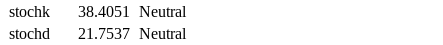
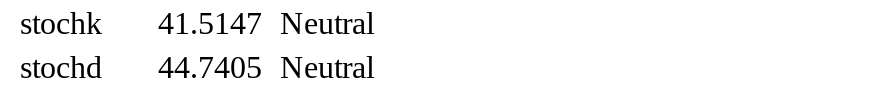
[9,3,186,20] stochk 38.4051 Neutral -> [20,6,374,40] stochk 41.5147 Neutral
[9,25,186,42] stochd 21.7537 Neutral -> [20,50,374,84] stochd 44.7405 Neutral

